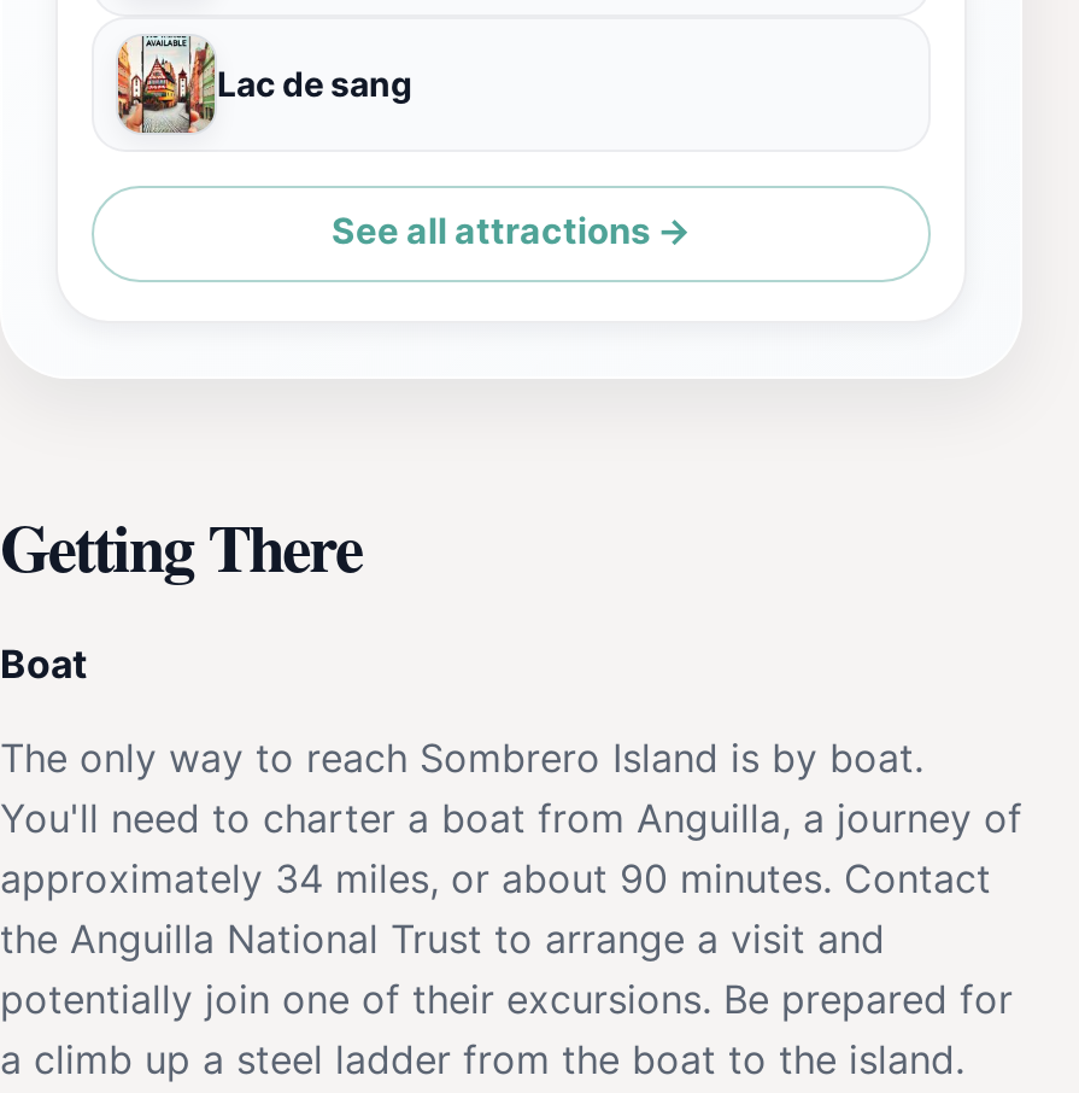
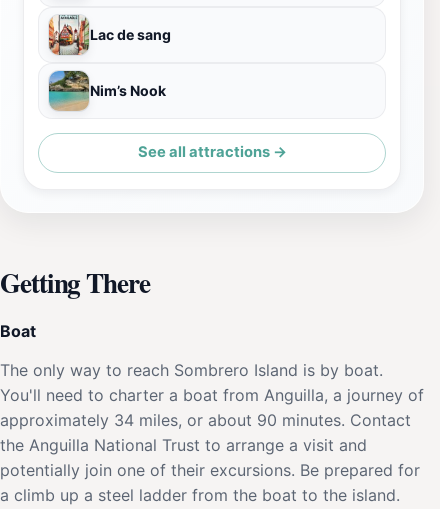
none -> [48,70,166,111] [image] | Nim’s Nook

